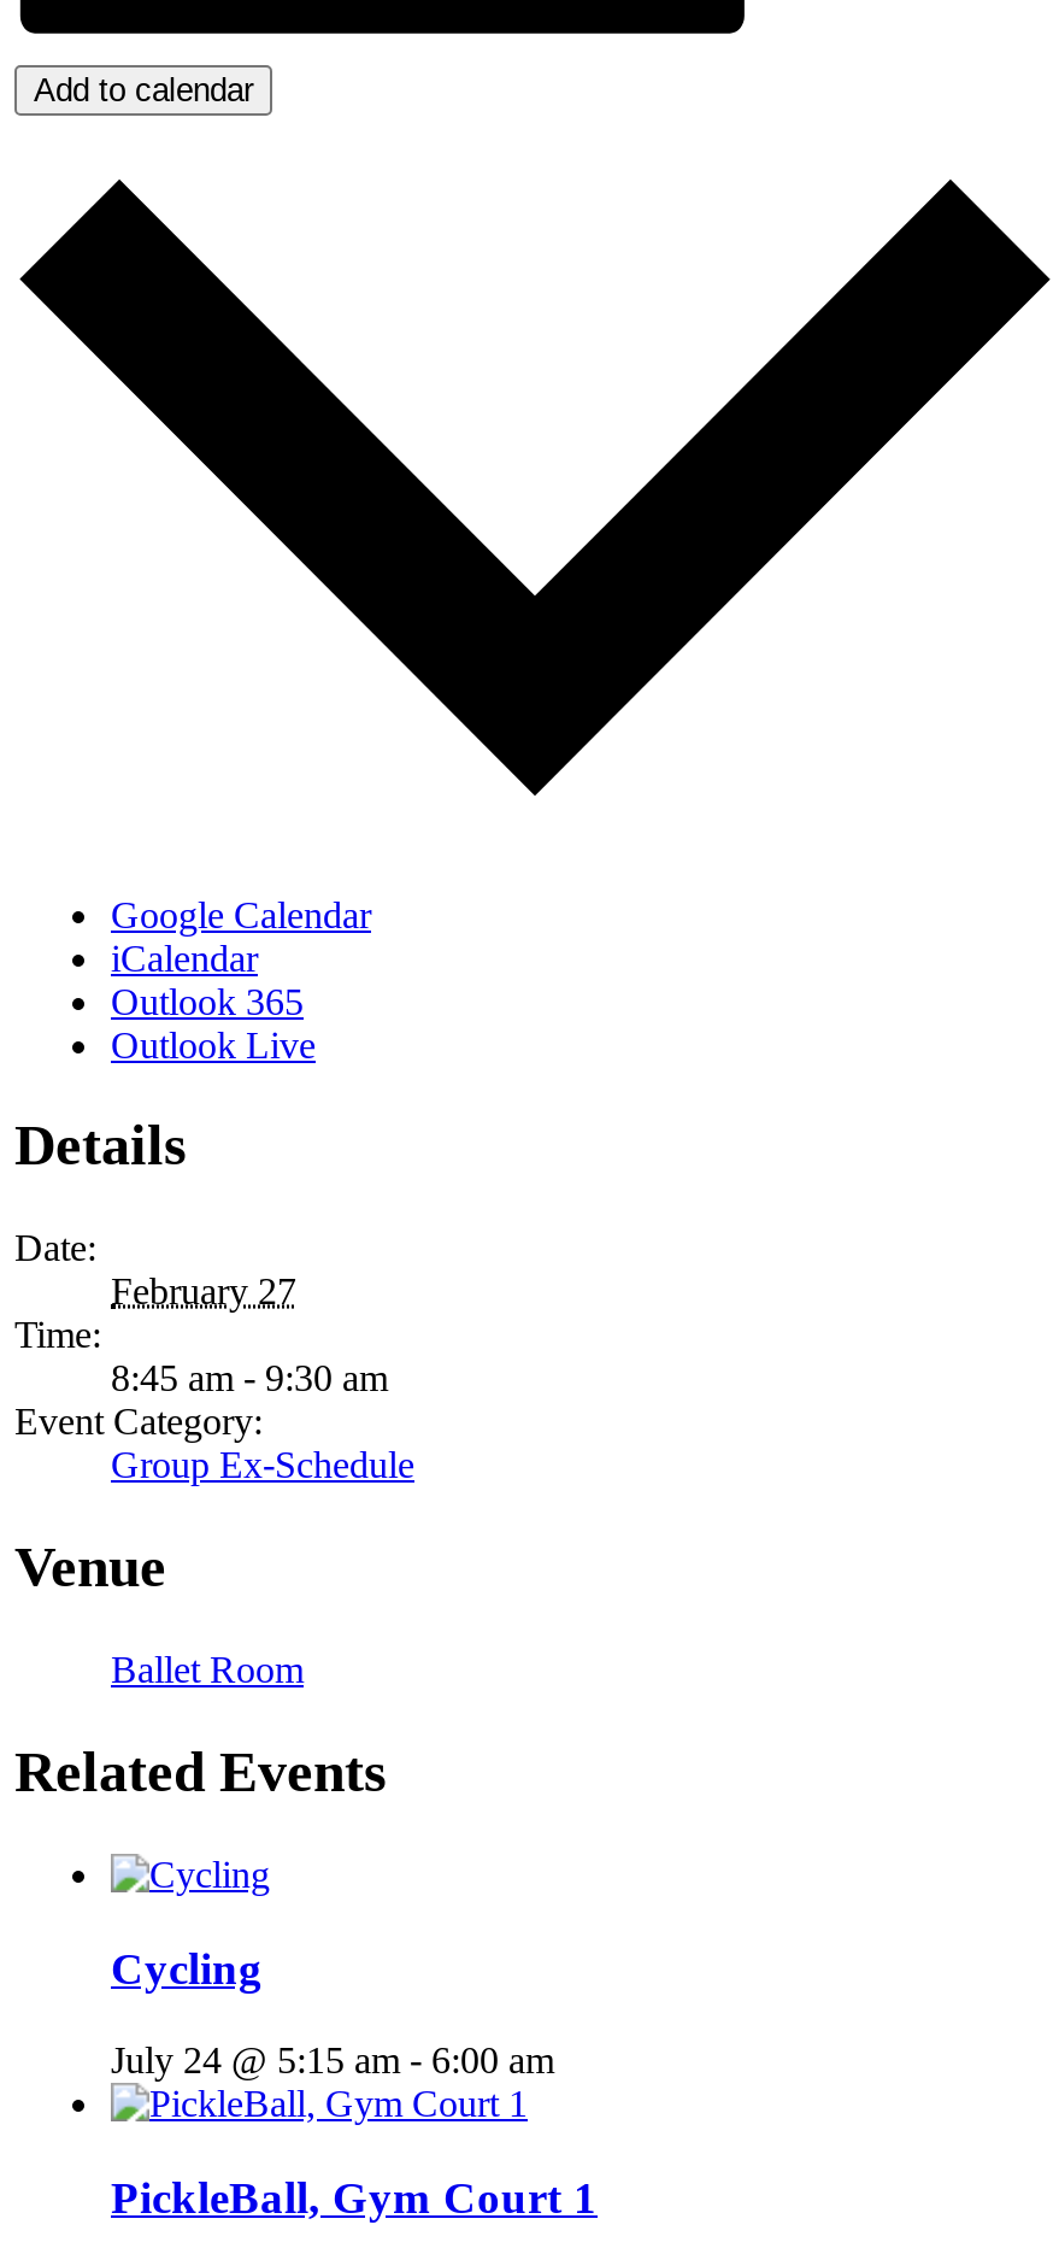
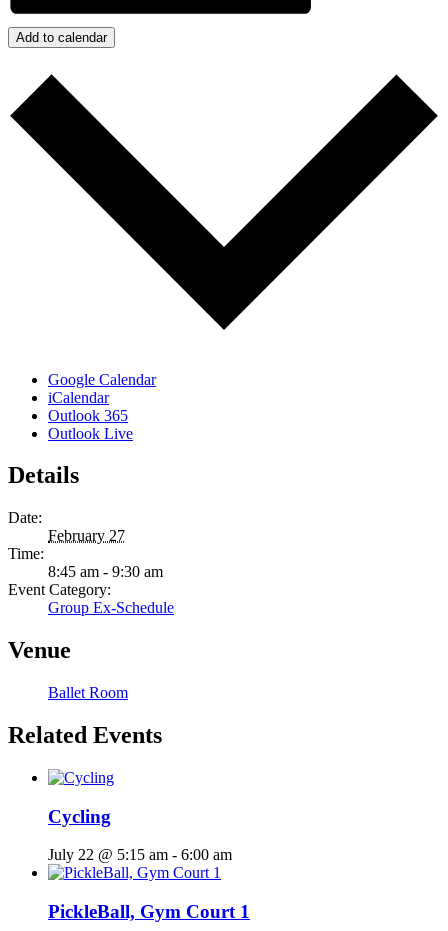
[111,2040,554,2081] July 24 @ 5:15 am - 6:00 am -> [48,846,232,863] July 22 @ 5:15 am - 6:00 am

